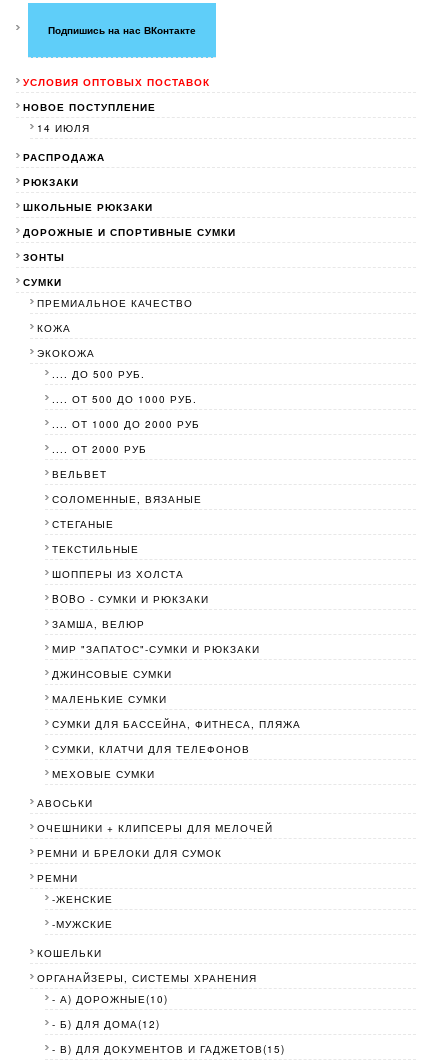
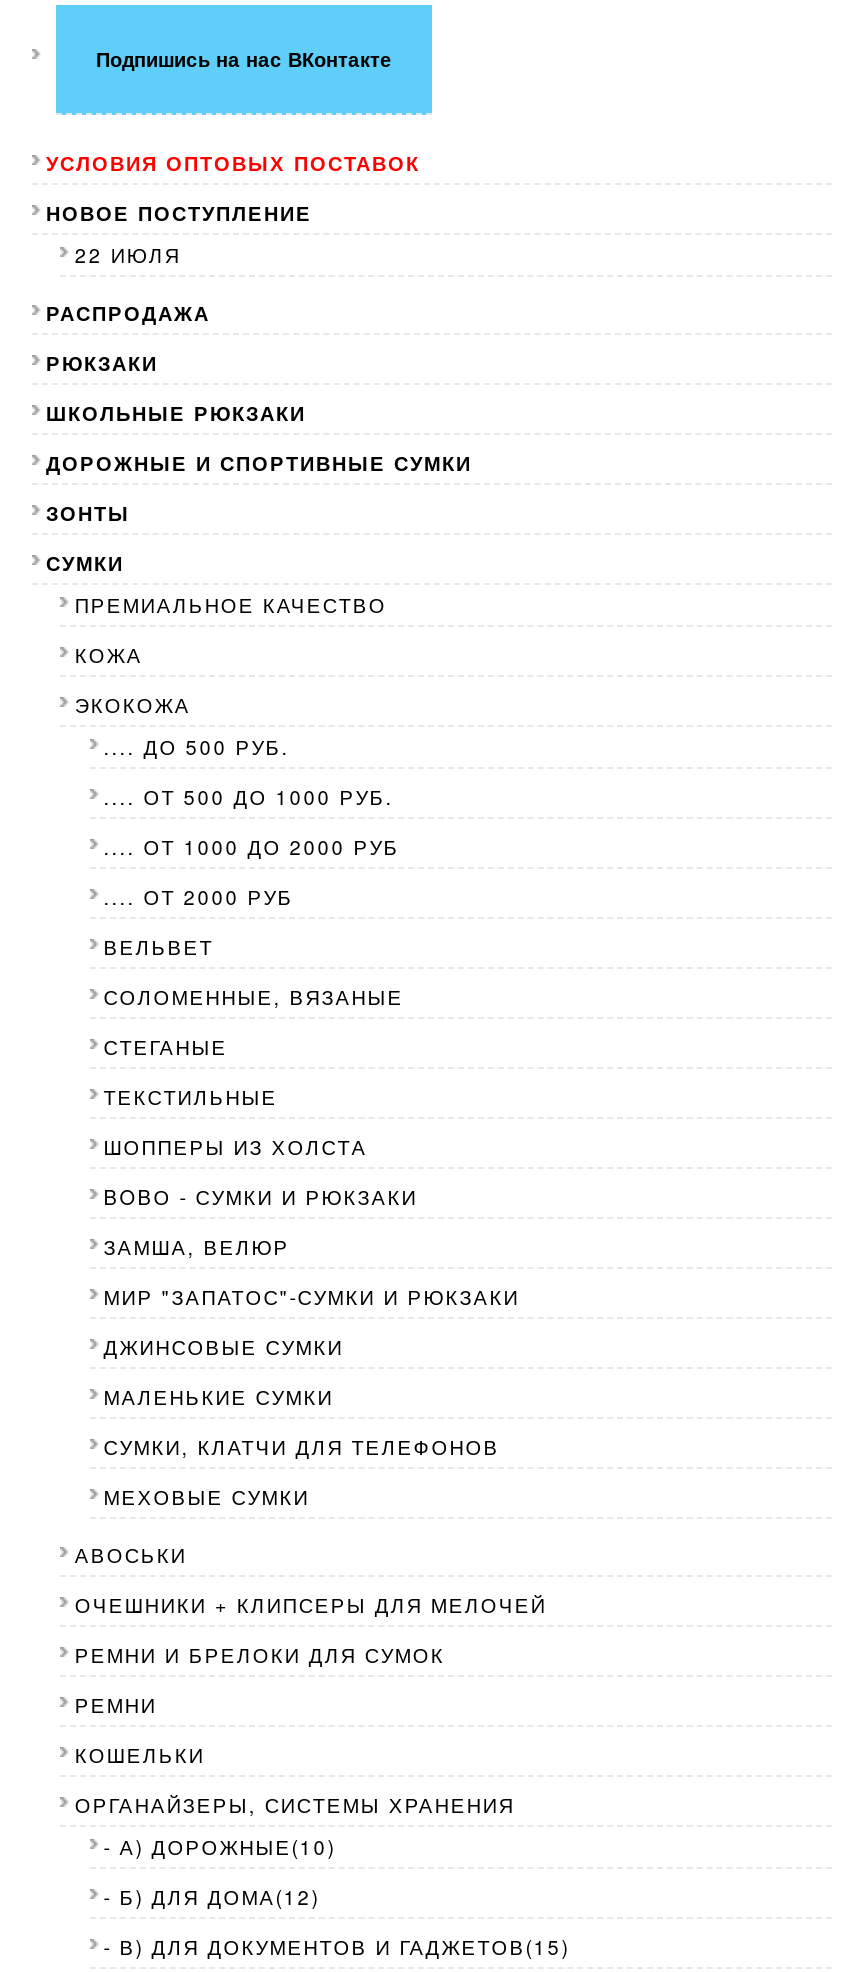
[37,121,90,135] 14 ИЮЛЯ -> [75,241,181,269] 22 ИЮЛЯ
[52,717,301,731] СУМКИ ДЛЯ БАССЕЙНА, ФИТНЕСА, ПЛЯЖА -> none
[52,892,113,931] -ЖЕНСКИЕ | -МУЖСКИЕ -> none

